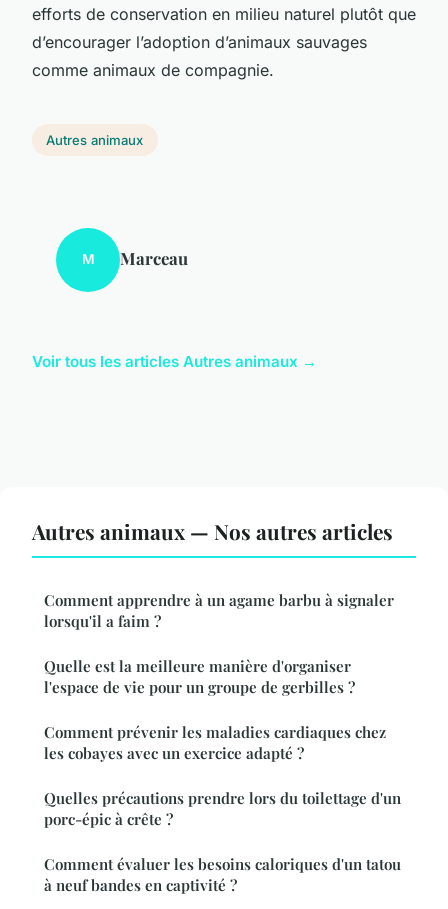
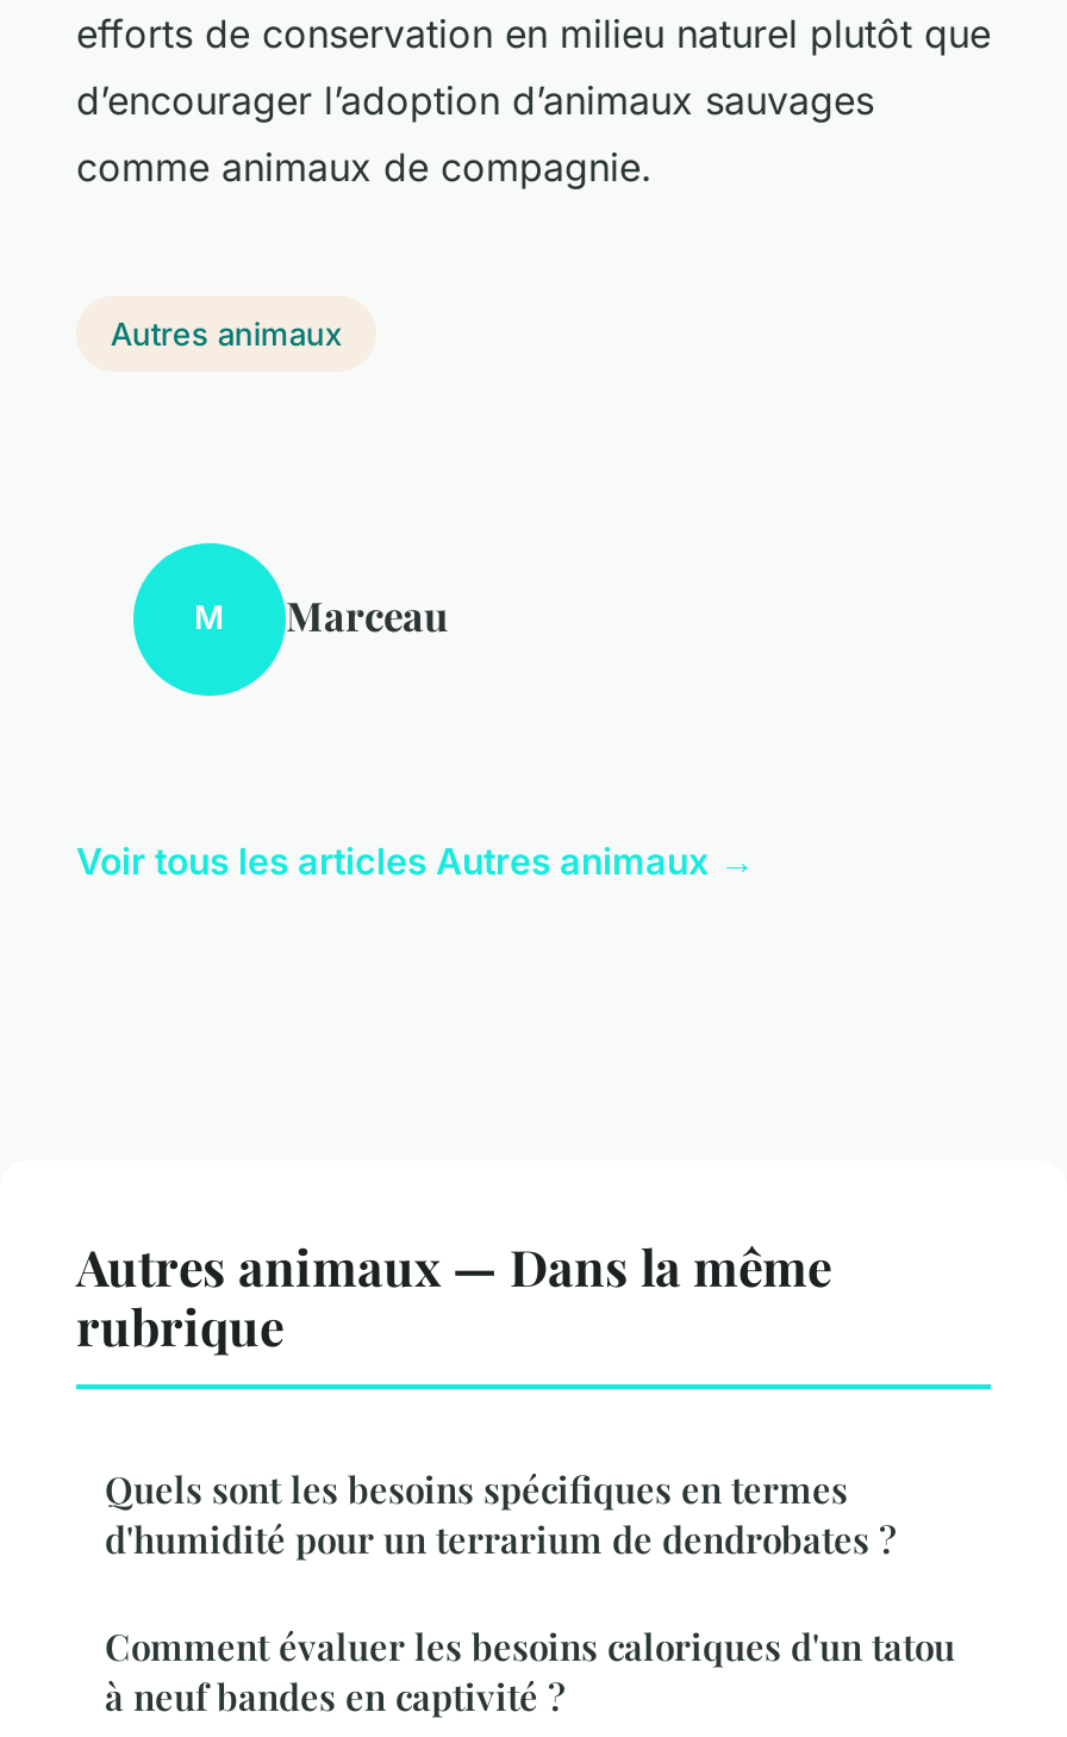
[32,517,401,829] Autres animaux — Nos autres articles | Comment apprendre à un agame barbu à signaler | lorsqu'il a faim ? | Quelle est la meilleure manière d'organiser | l'espace de vie pour un groupe de gerbilles ? | Comment prévenir les maladies cardiaques chez | les cobayes avec un exercice adapté ? | Quelles précautions prendre lors du toilettage d'un | porc-épic à crête ? -> [76,1231,896,1562] Autres animaux — Dans la même | rubrique | Quels sont les besoins spécifiques en termes | d'humidité pour un terrarium de dendrobates ?

